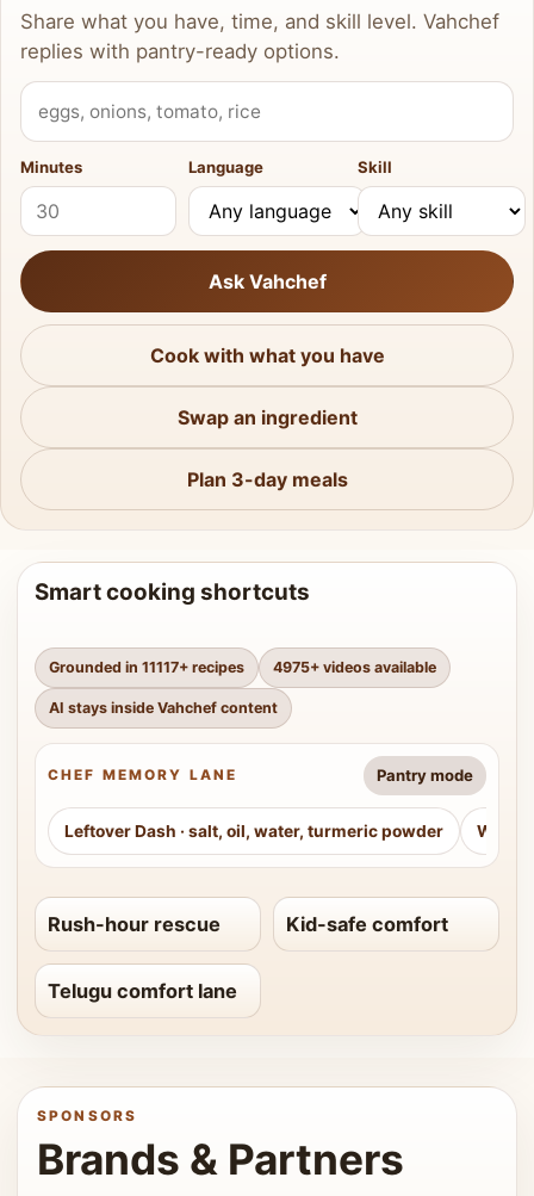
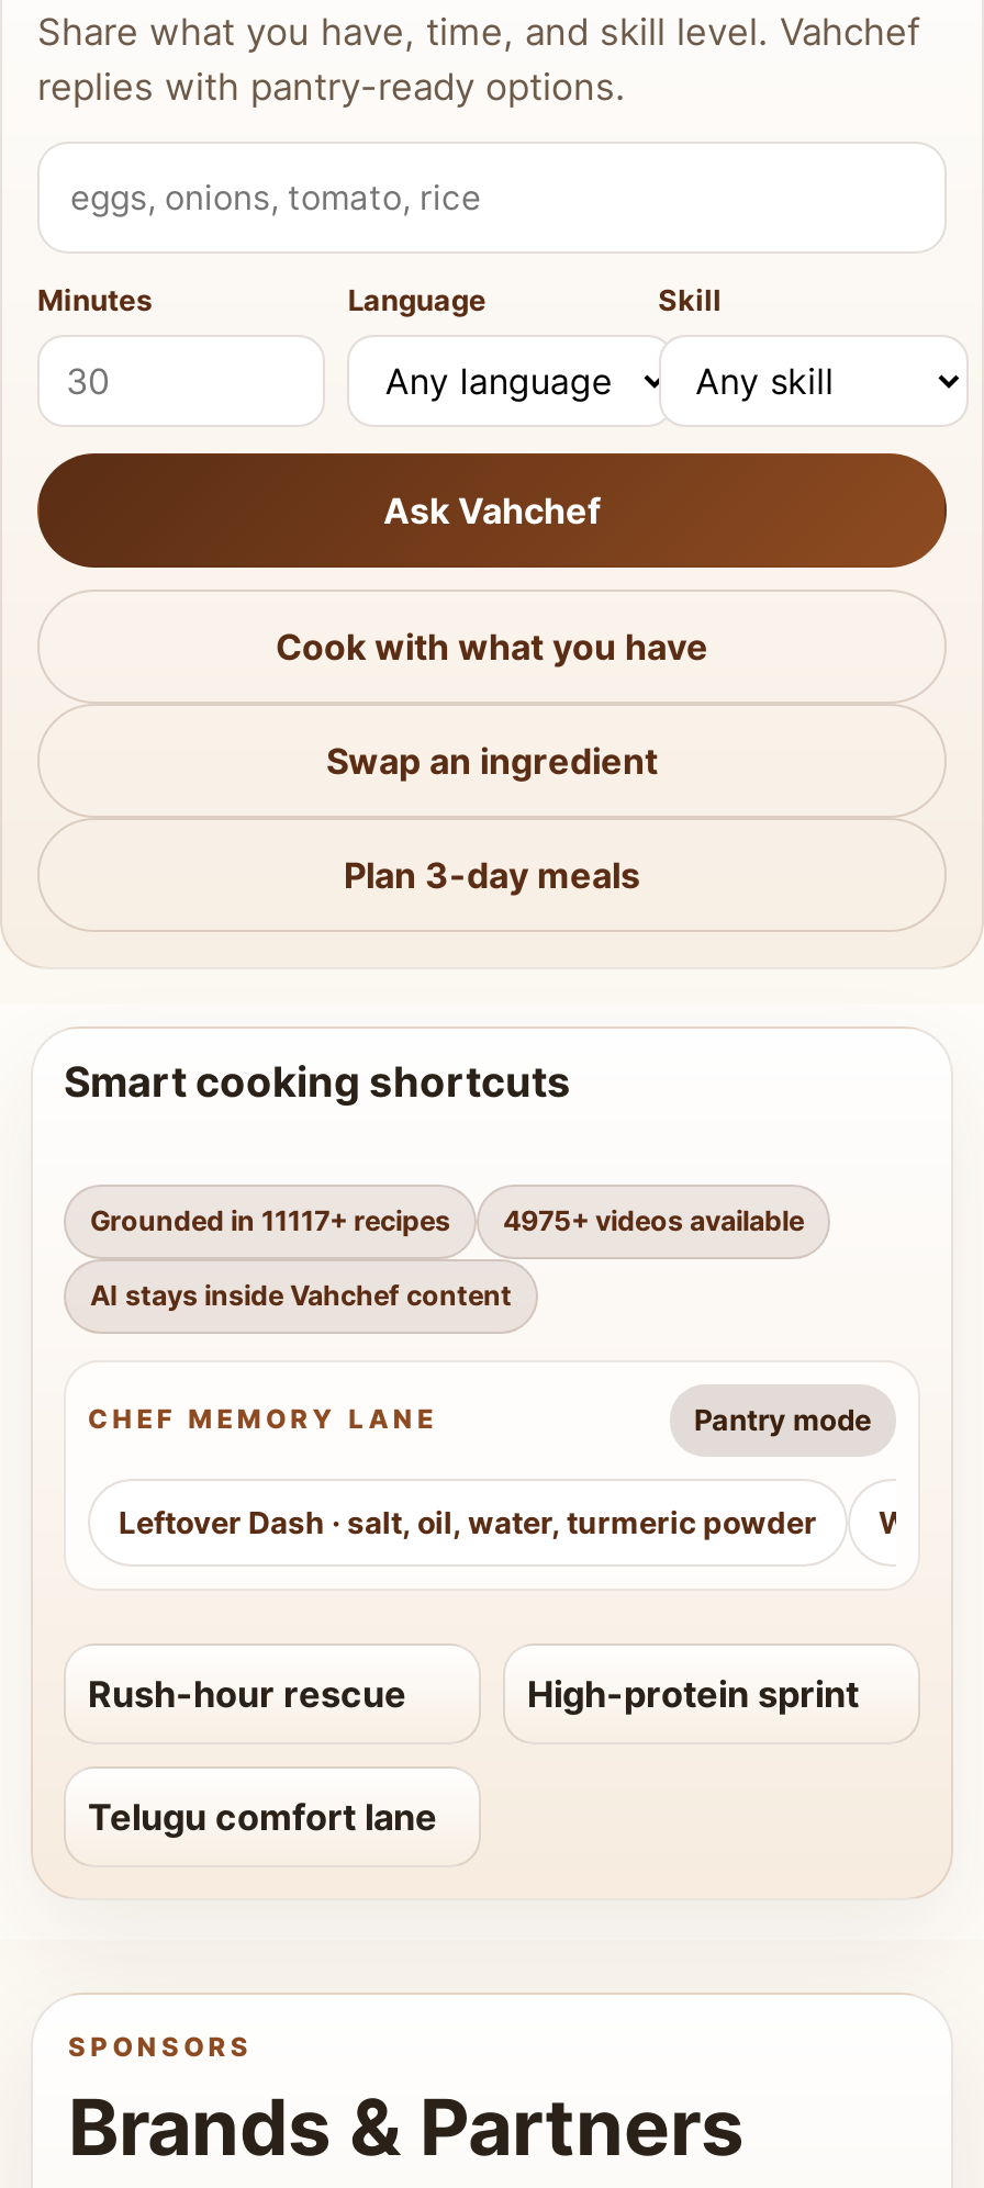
[286,912,448,936] Kid-safe comfort -> [527,1672,859,1716] High-protein sprint

